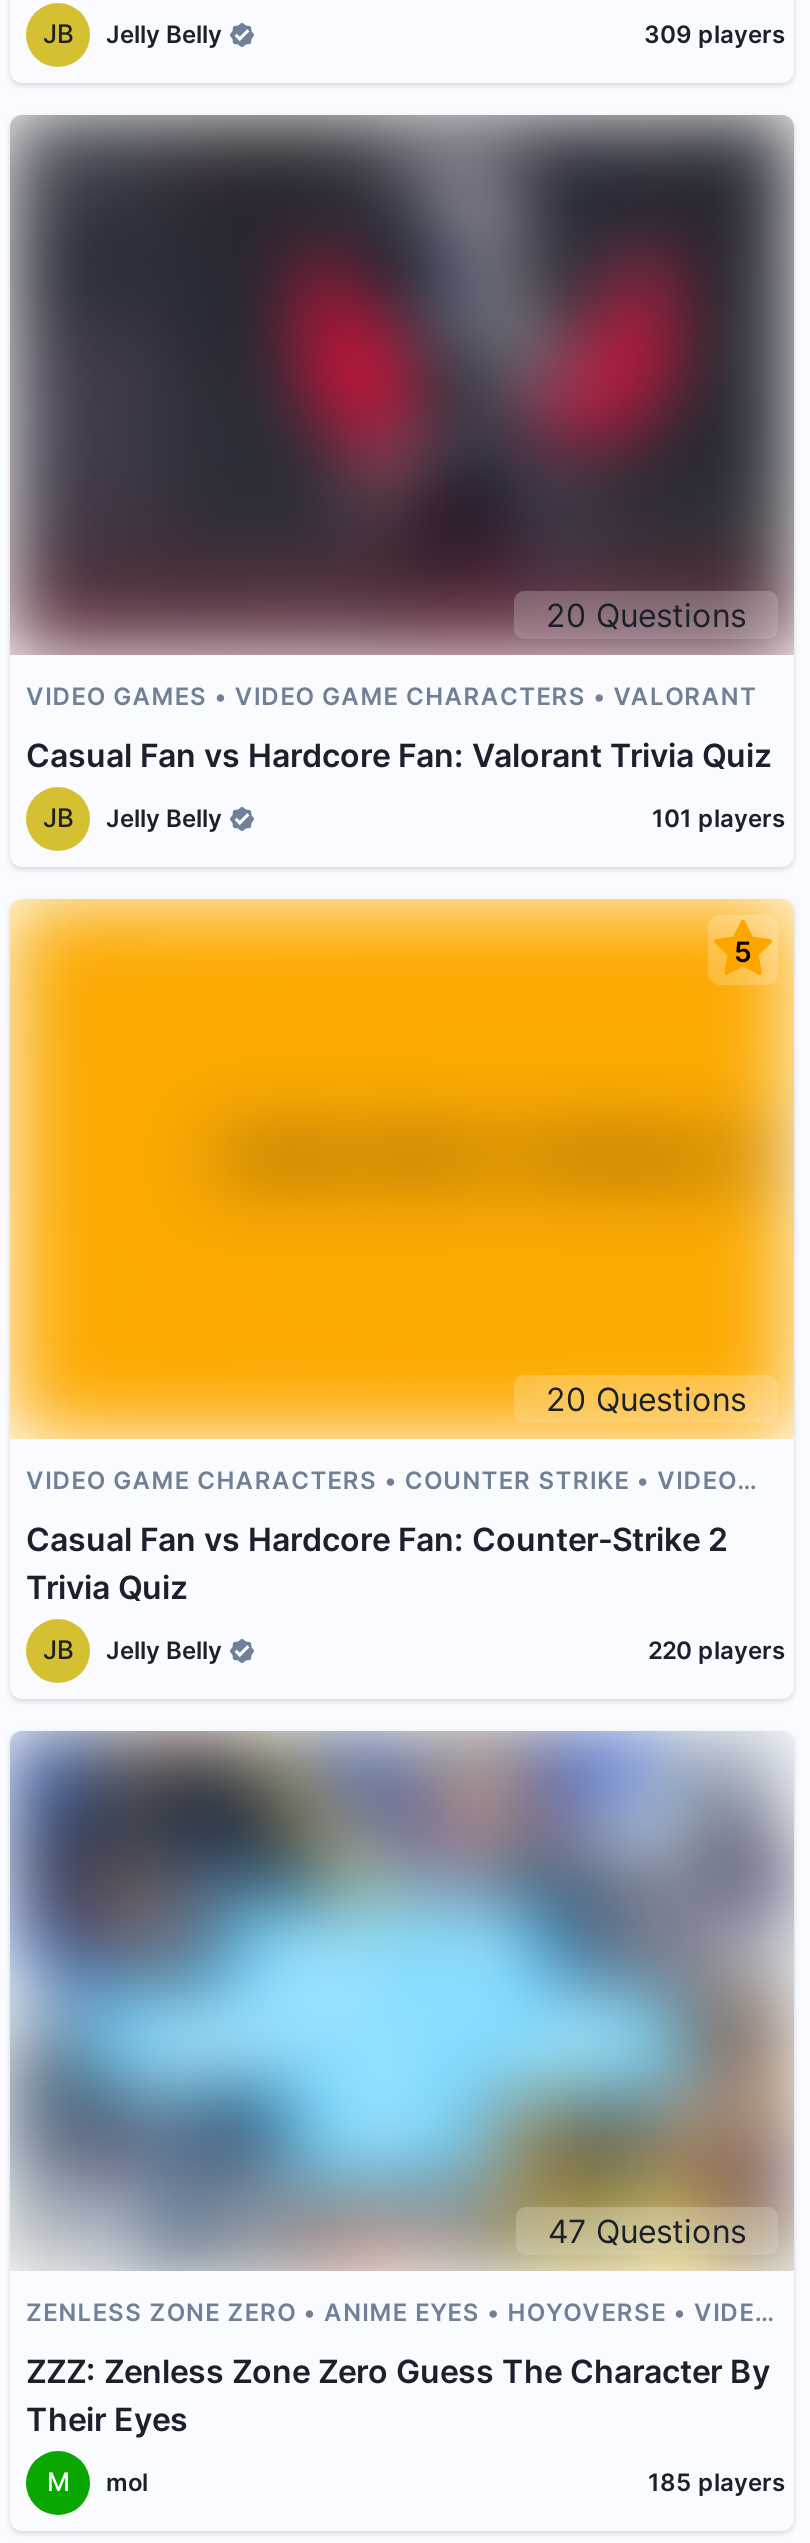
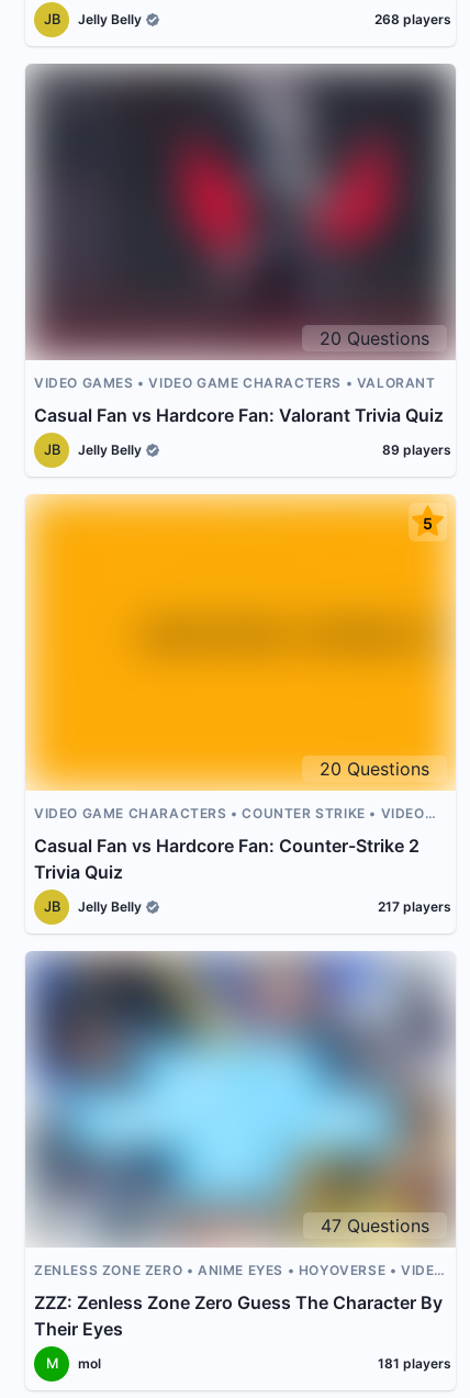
[644,19,786,49] 309 players -> [374,11,451,27] 268 players
[652,803,786,833] 101 players -> [382,441,451,458] 89 players
[648,1635,786,1665] 220 players -> [378,898,451,915] 217 players
[648,2467,786,2497] 185 players -> [378,1355,451,1372] 181 players

